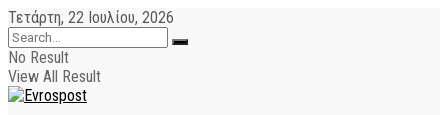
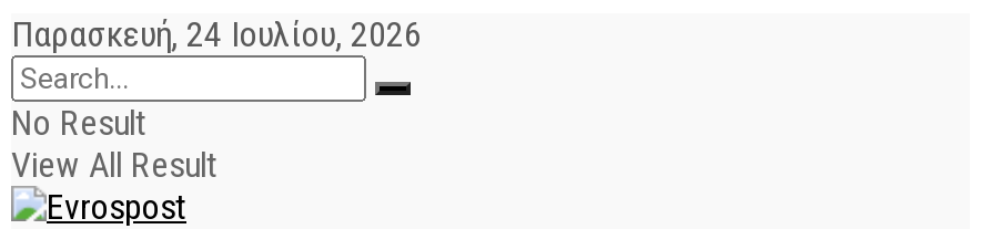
[8,8,174,27] Τετάρτη, 22 Ιουλίου, 2026 -> [11,13,422,55] Παρασκευή, 24 Ιουλίου, 2026

